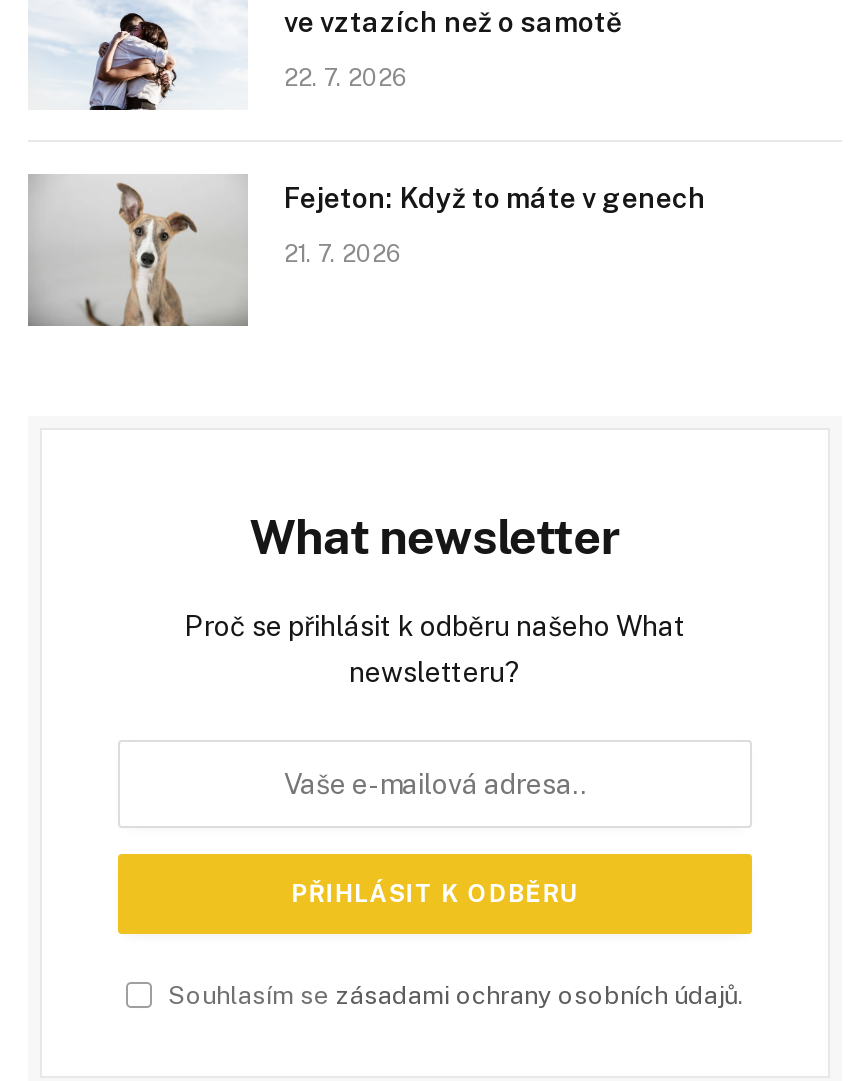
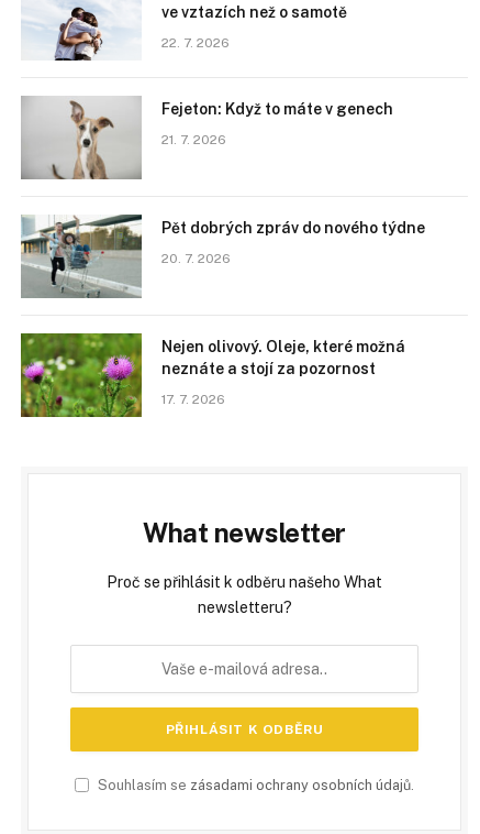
none -> [20,213,425,299] [image] | Pět dobrých zpráv do nového týdne | 20. 7. 2026
none -> [20,332,405,418] [image] | Nejen olivový. Oleje, které možná | neznáte a stojí za pozornost | 17. 7. 2026

